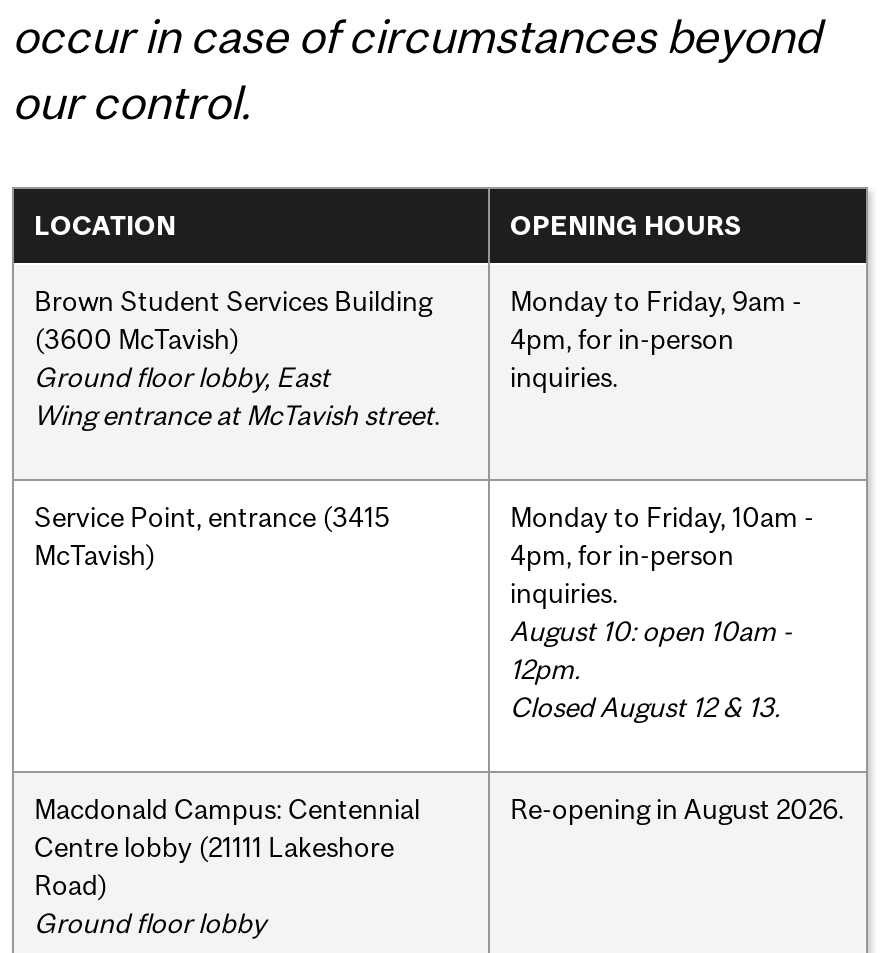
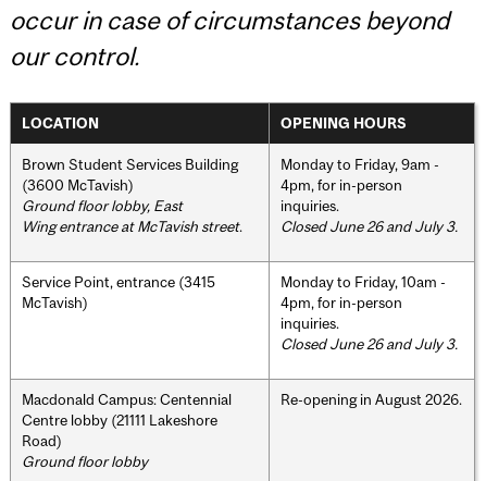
none -> [281,217,458,235] Closed June 26 and July 3.
[510,614,792,722] August 10: open 10am - | 12pm. | Closed August 12 & 13. -> [281,335,458,352] Closed June 26 and July 3.

